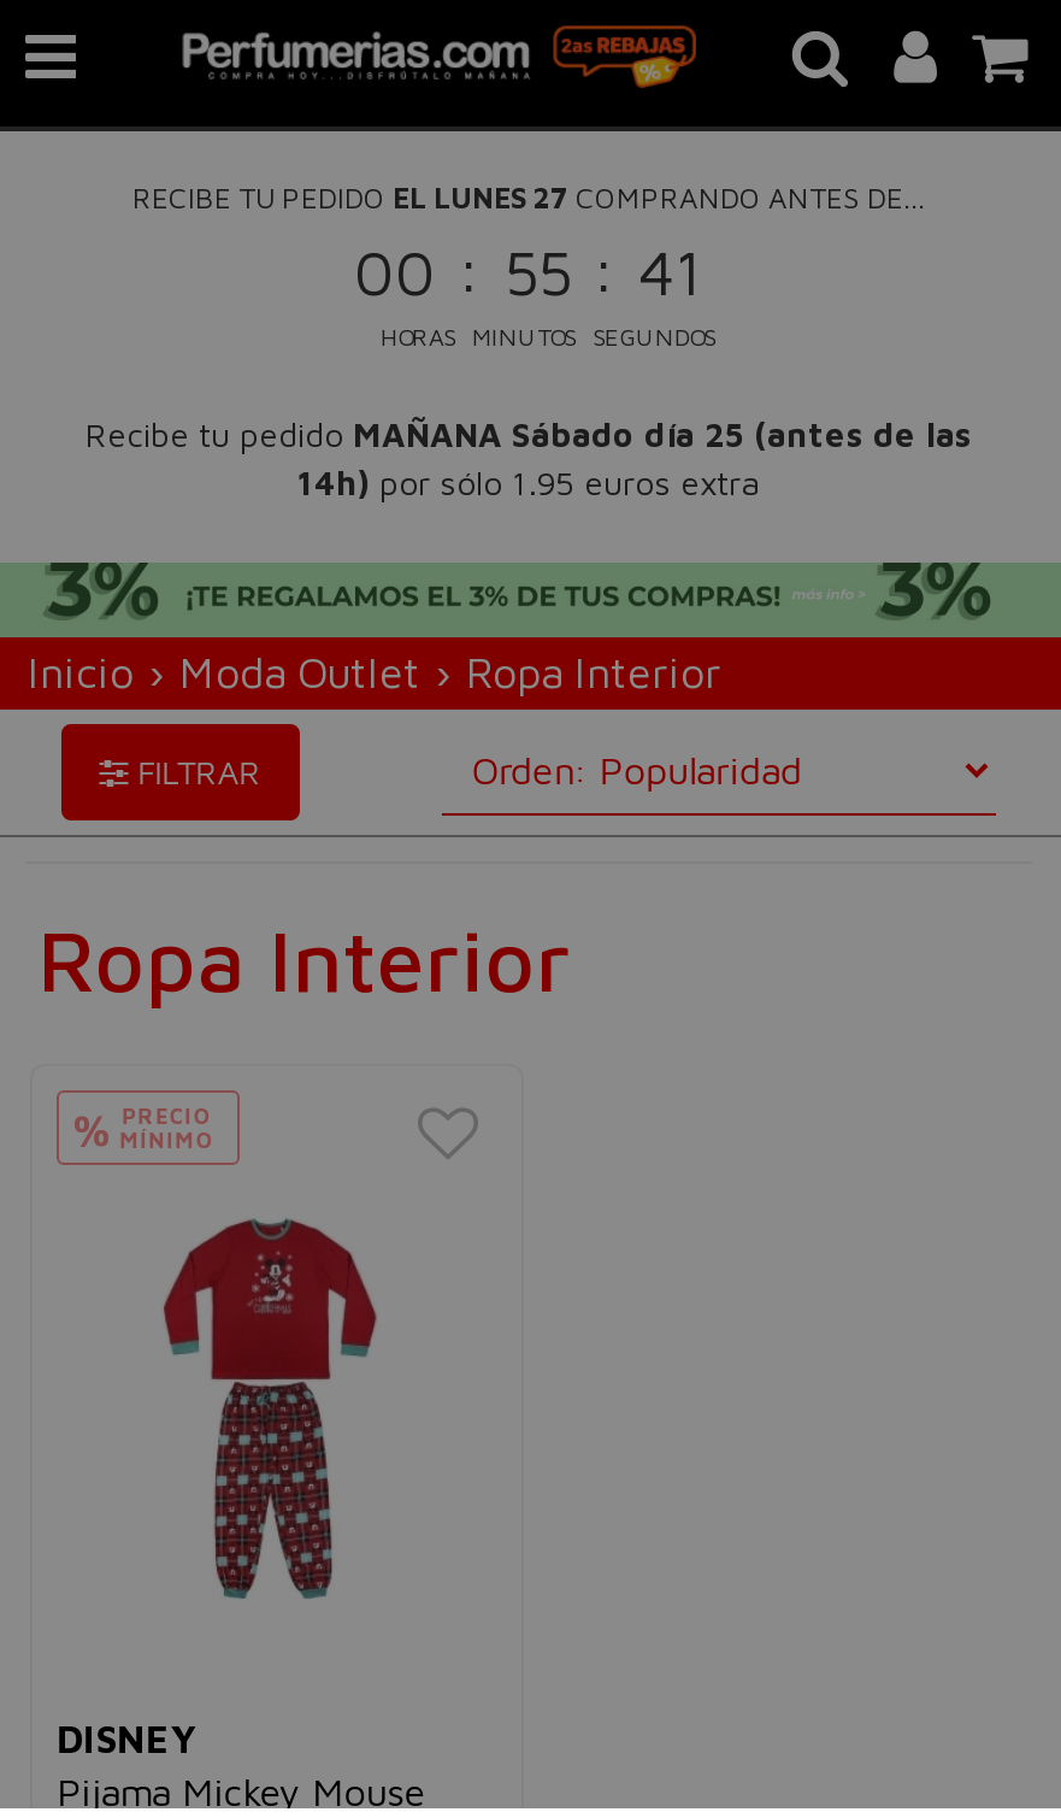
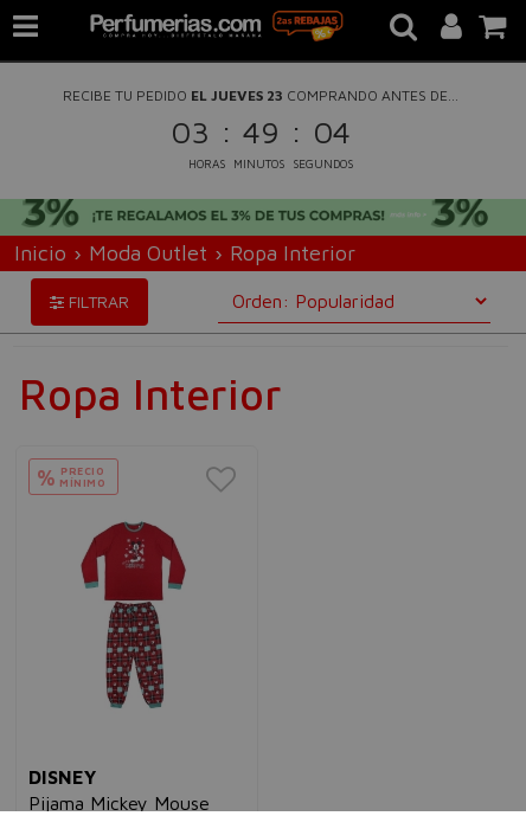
[132,180,925,216] RECIBE TU PEDIDO EL LUNES 27 COMPRANDO ANTES DE... -> [63,86,458,104] RECIBE TU PEDIDO EL JUEVES 23 COMPRANDO ANTES DE...
[354,225,703,310] 00 : 55 : 41 -> [171,109,351,150] 03 : 49 : 04
[86,413,972,502] Recibe tu pedido MAÑANA Sábado día 25 (antes de las | 14h) por sólo 1.95 euros extra -> none

